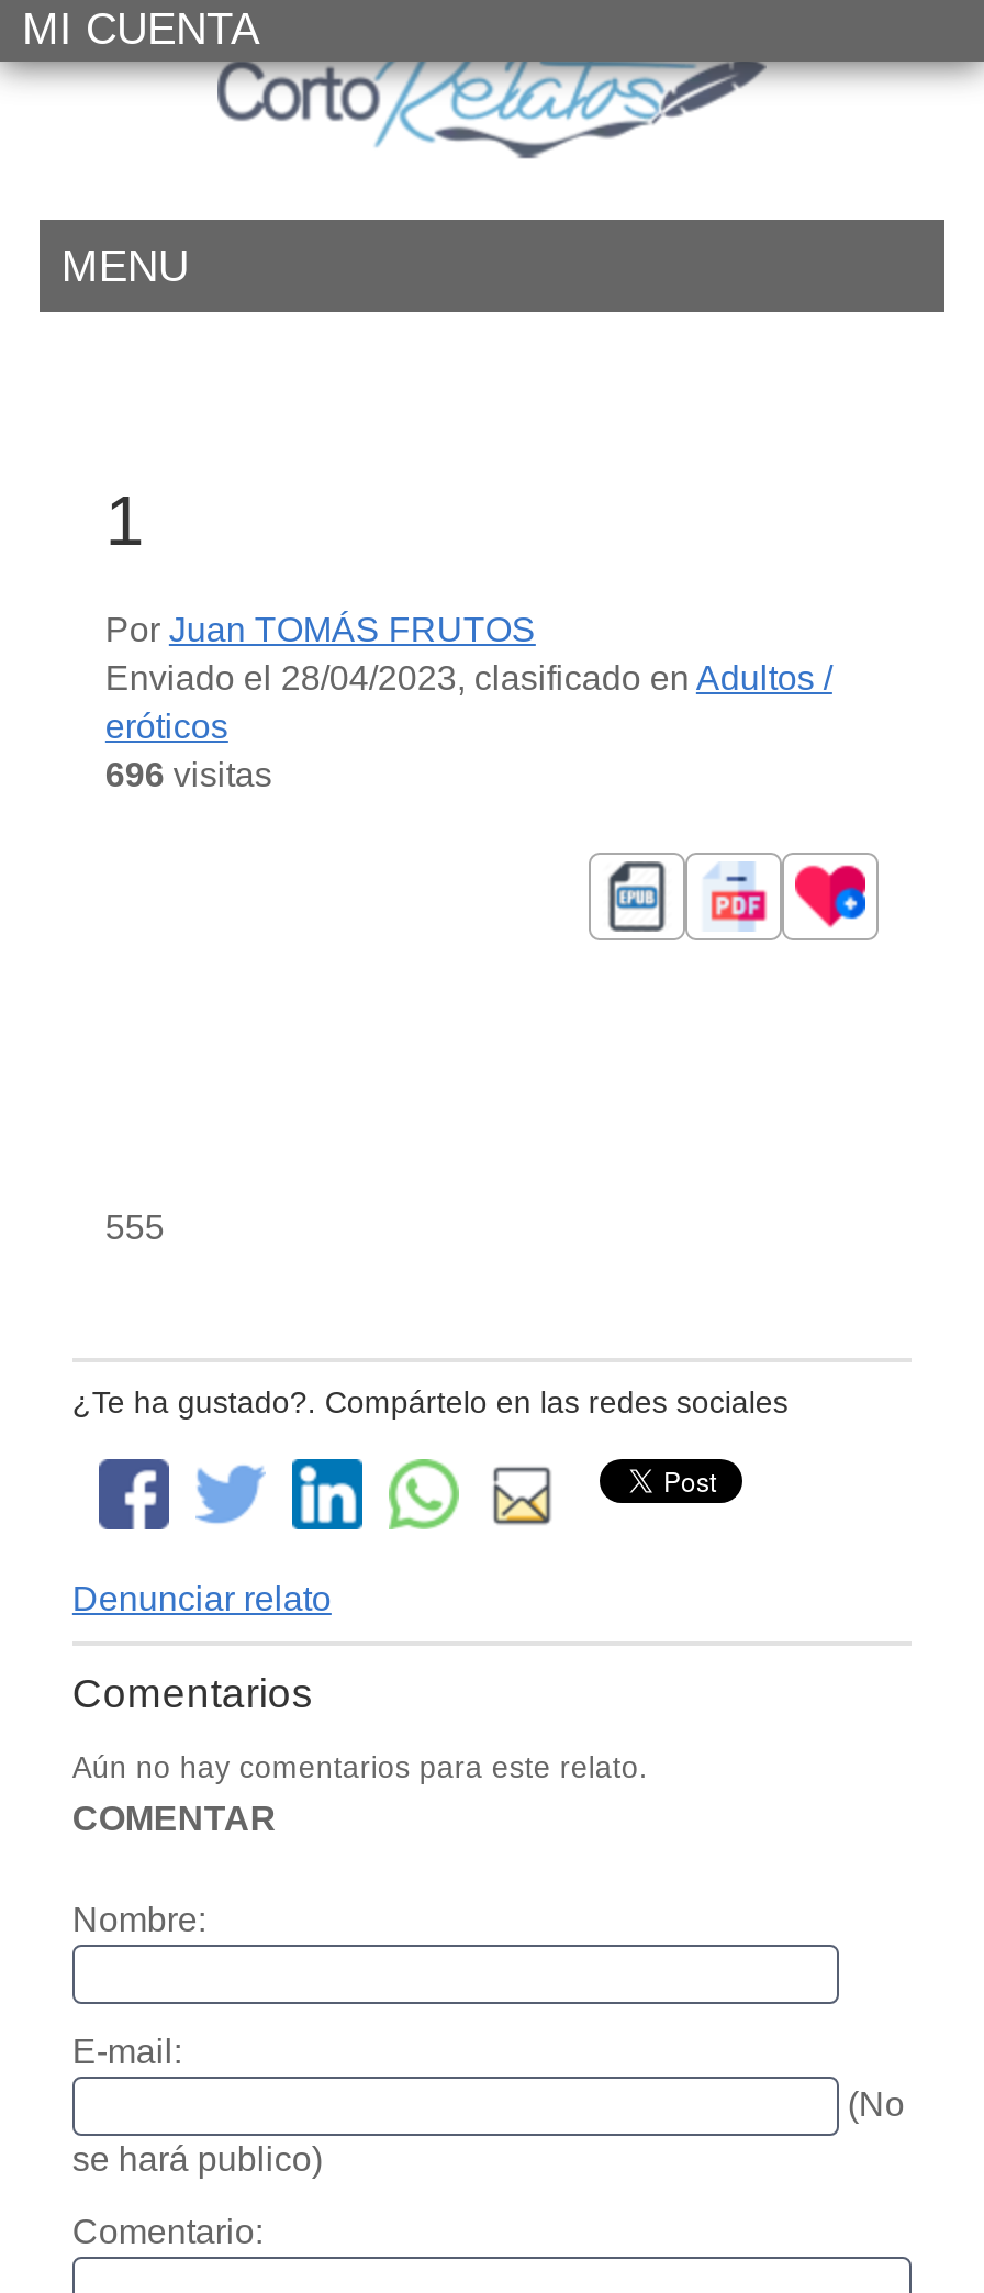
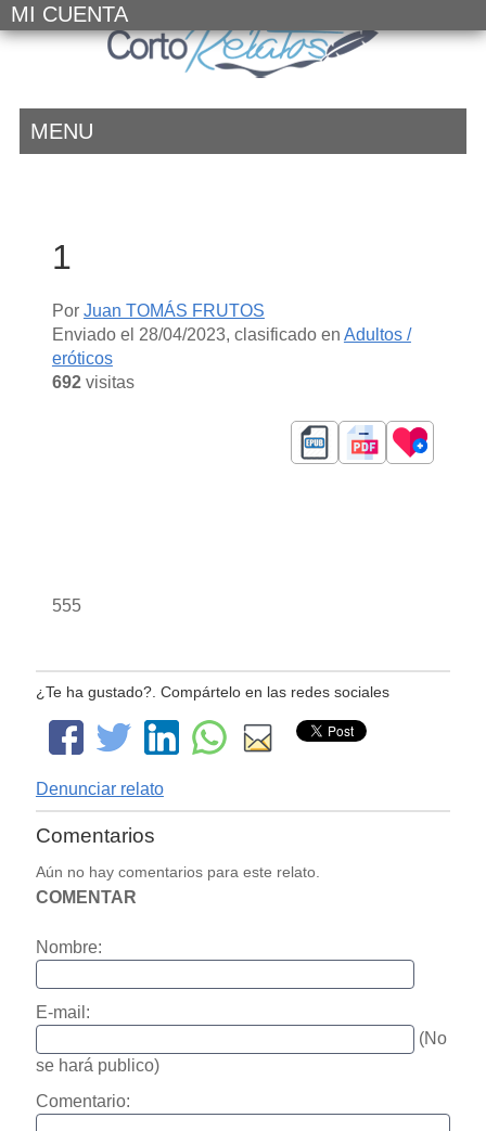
[105,755,272,793] 696 visitas -> [52,373,134,391] 692 visitas

